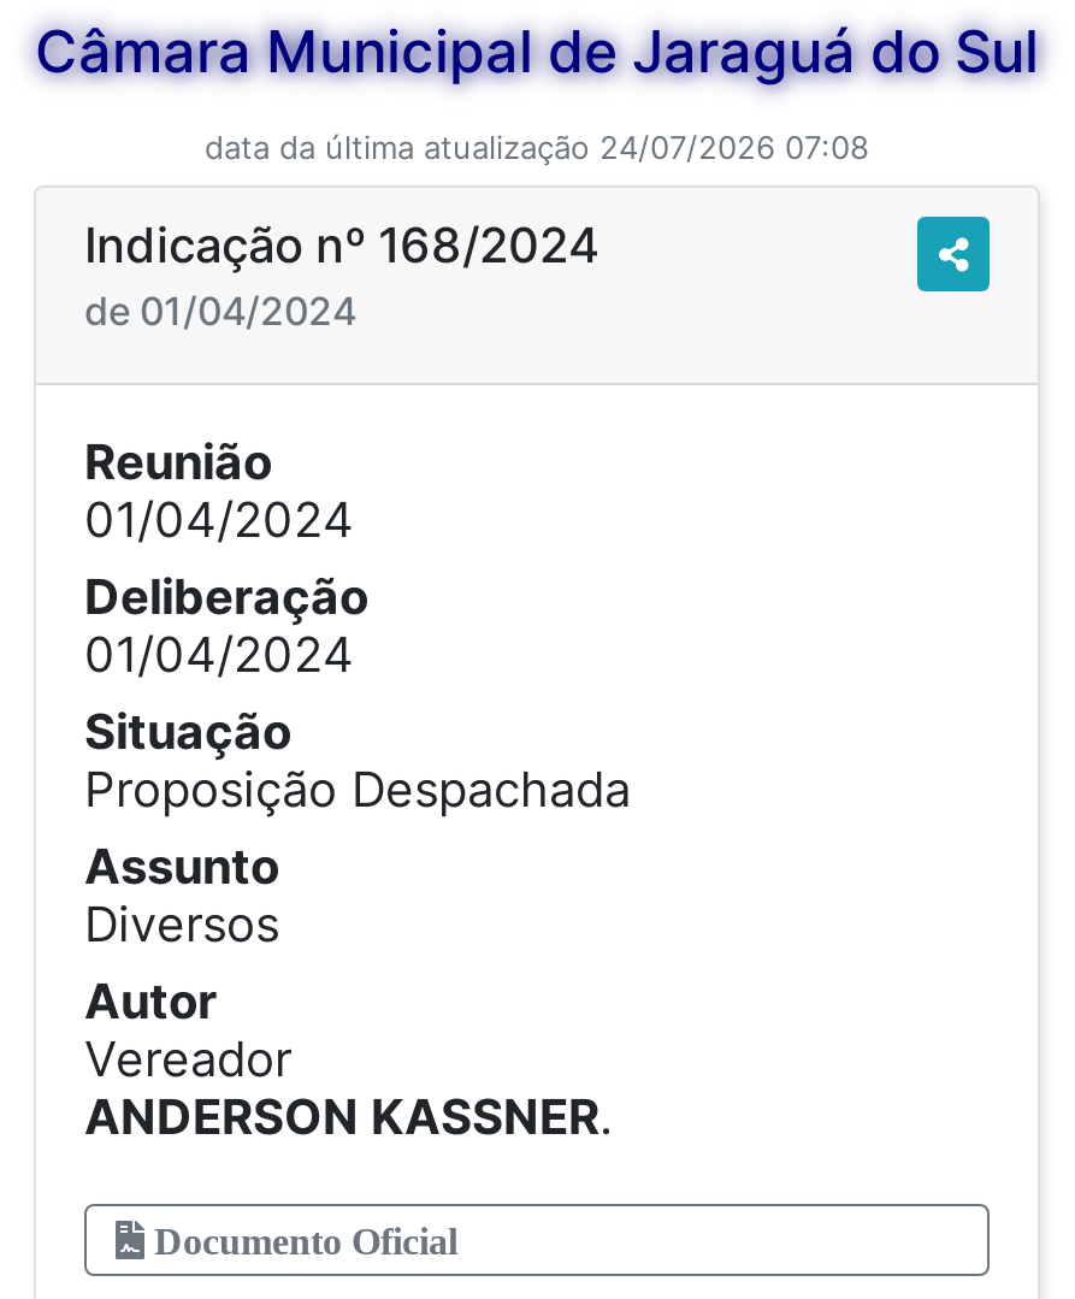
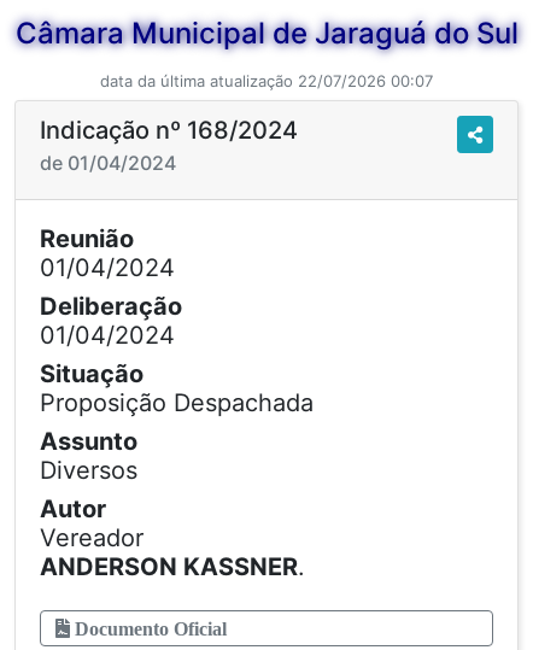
[205,128,869,166] data da última atualização 24/07/2026 07:08 -> [100,71,433,90] data da última atualização 22/07/2026 00:07

